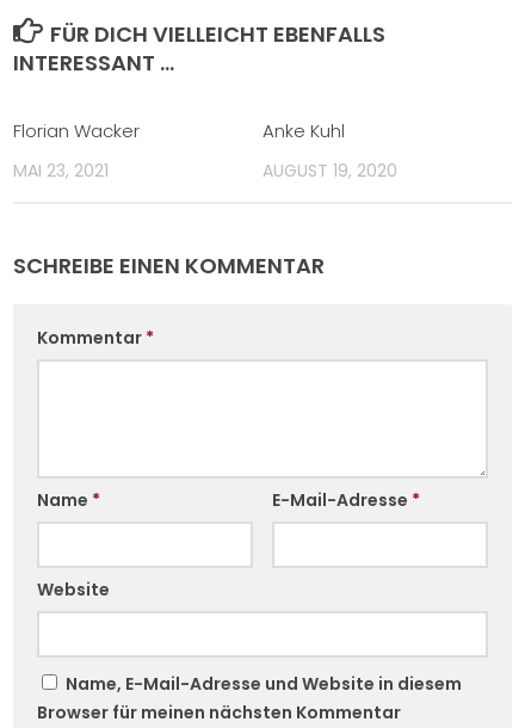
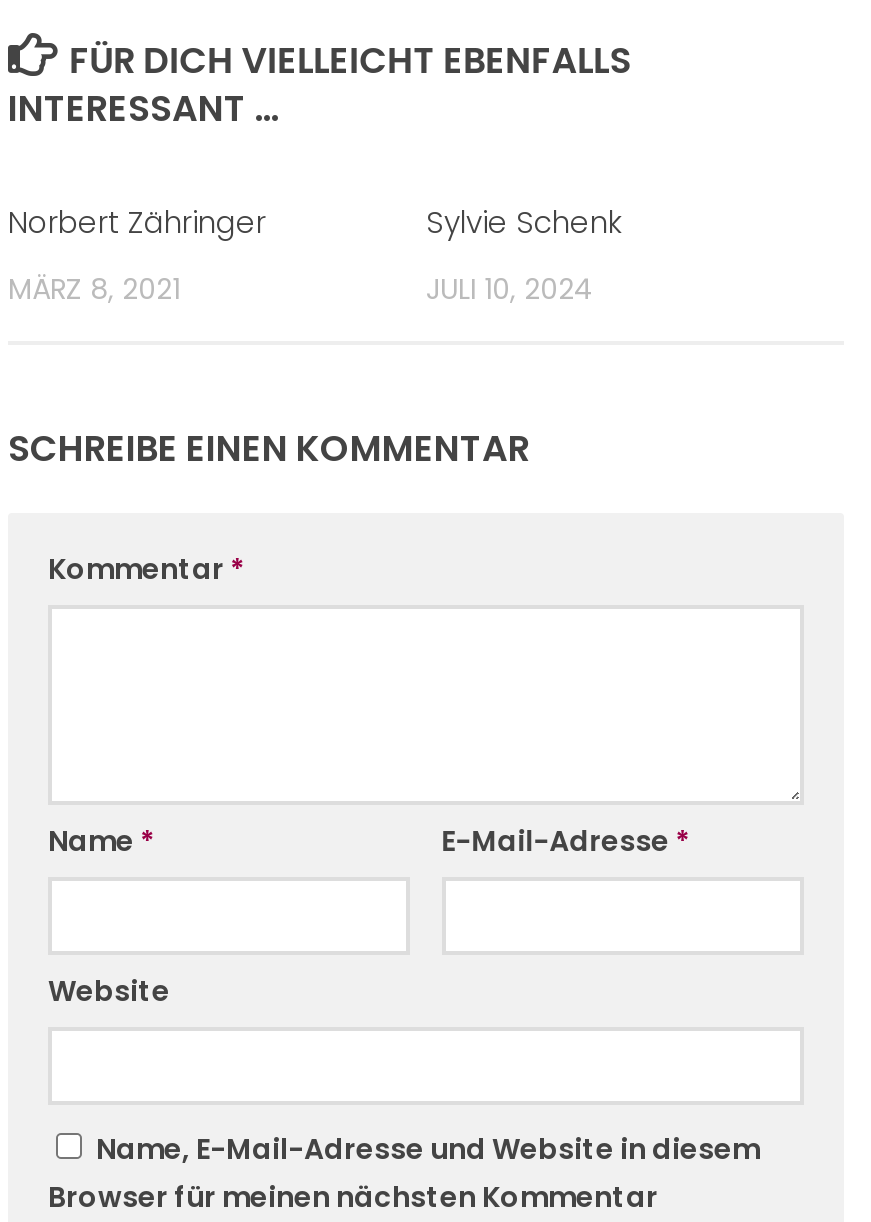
[13,118,140,143] Florian Wacker -> [8,200,266,242] Norbert Zähringer
[262,118,345,143] Anke Kuhl -> [426,200,622,242] Sylvie Schenk
[13,159,109,183] MAI 23, 2021 -> [8,268,180,308] MÄRZ 8, 2021
[262,159,397,183] AUGUST 19, 2020 -> [426,268,594,308] JULI 10, 2024

